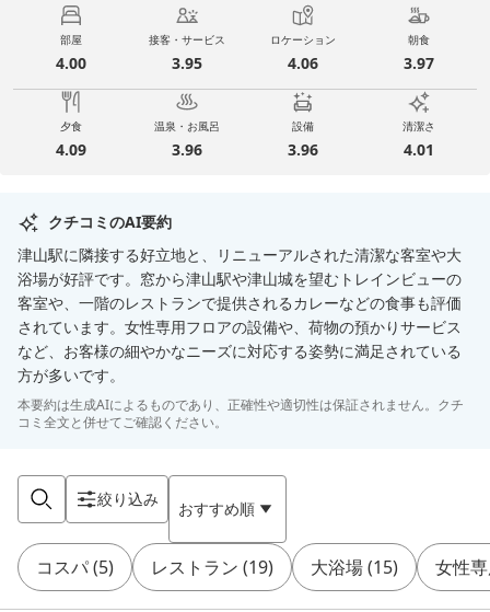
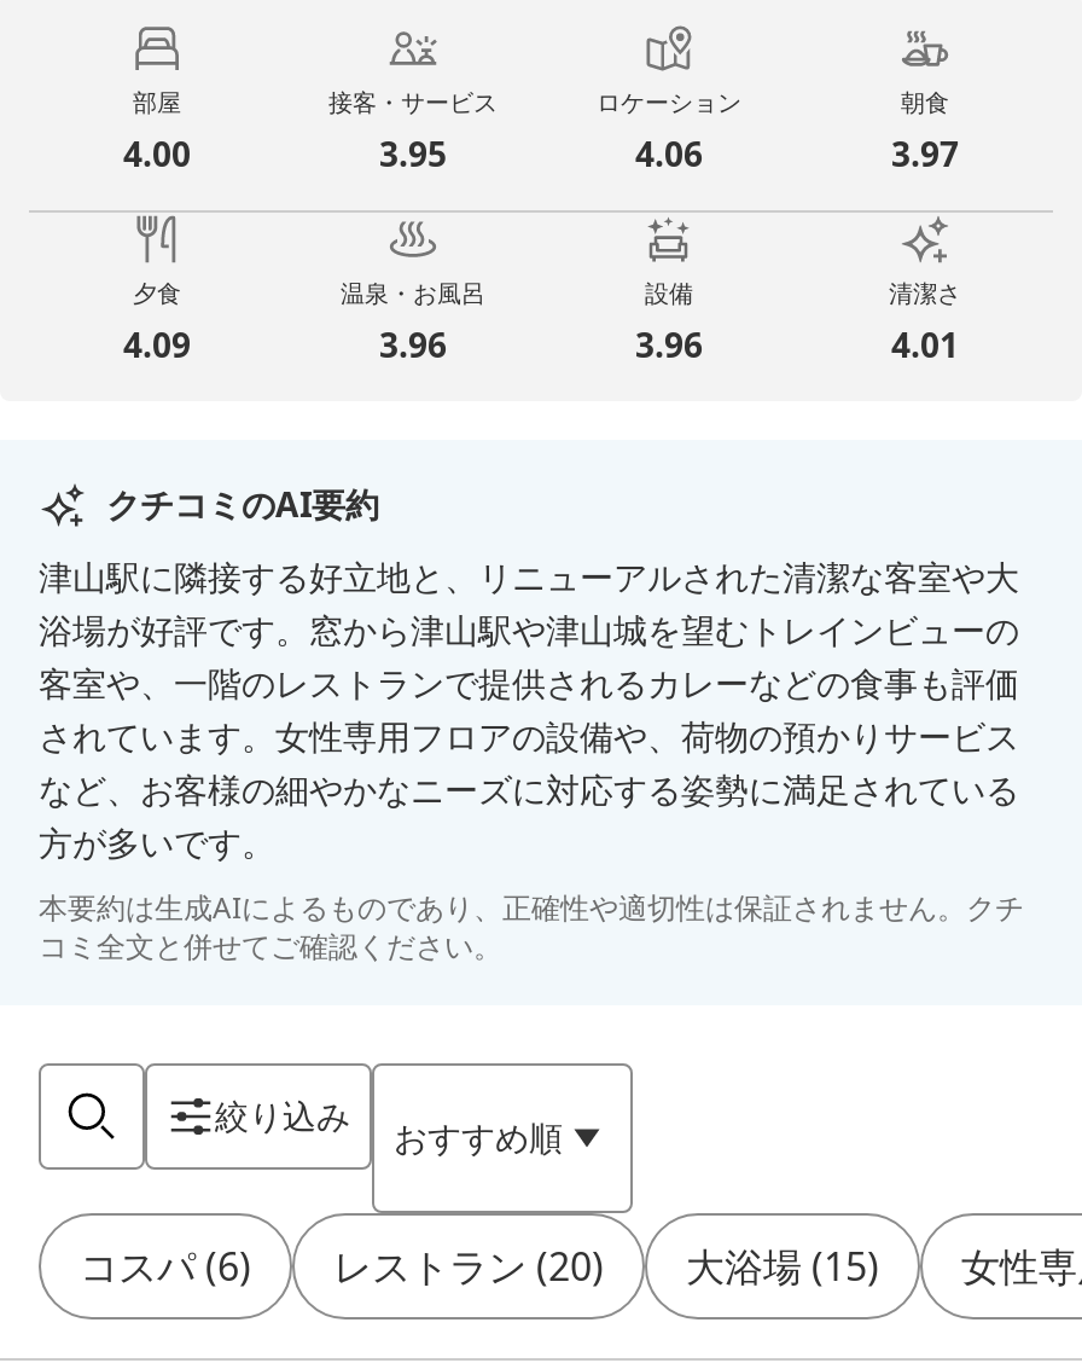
[36,555,114,579] コスパ (5) -> [80,1240,251,1293] コスパ (6)
[151,555,273,579] レストラン (19) -> [333,1240,604,1293] レストラン (20)

